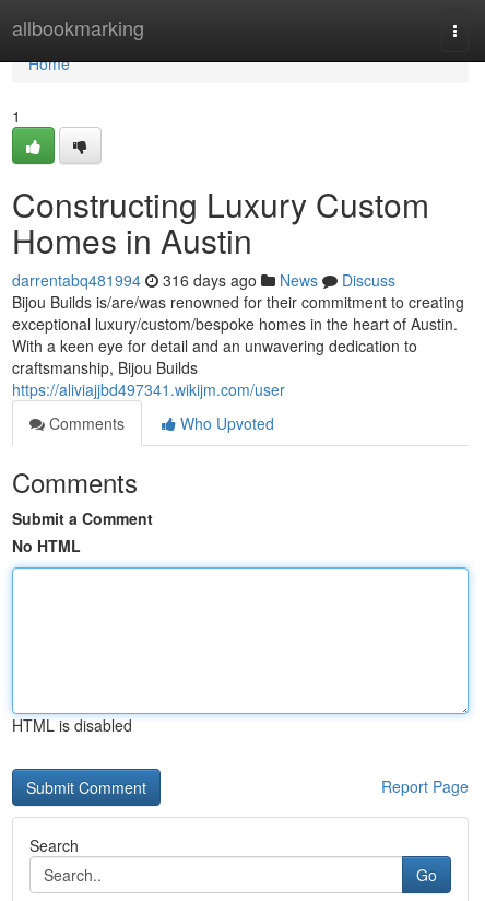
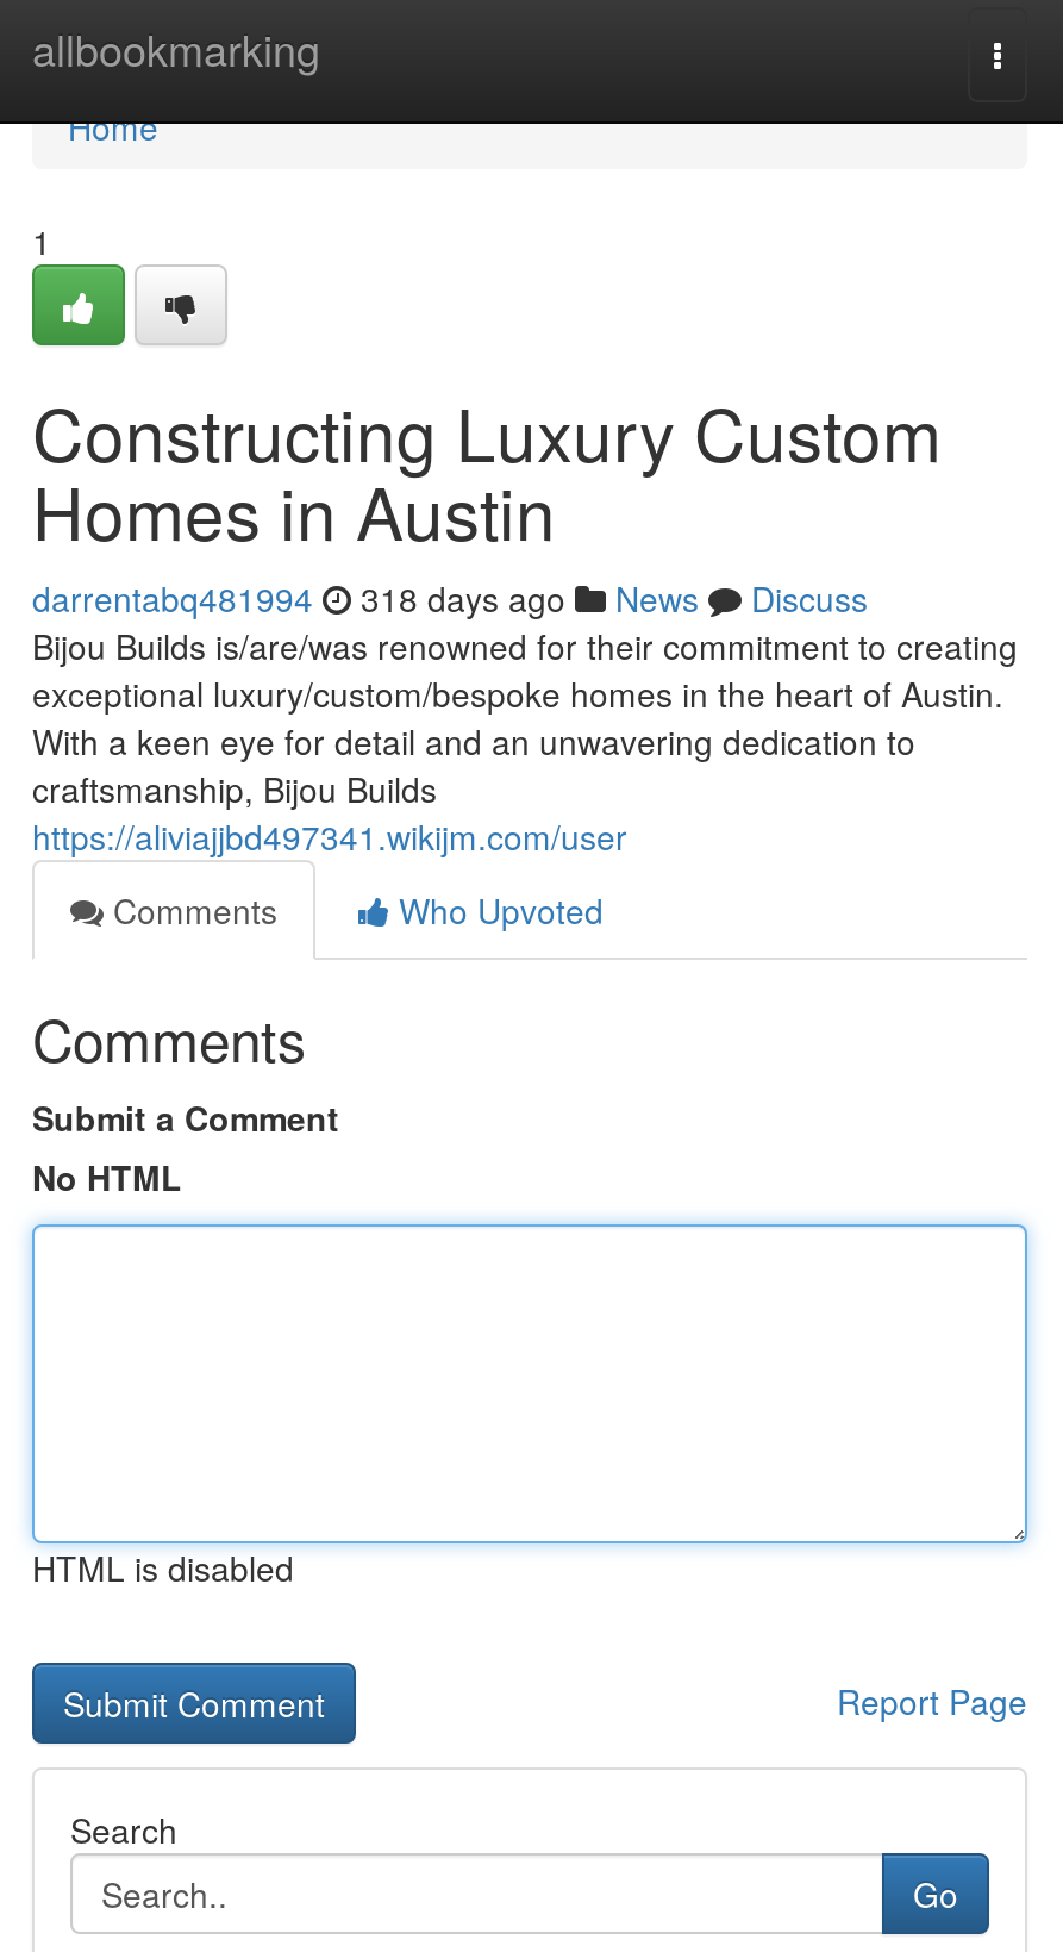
[12,269,395,291] darrentabq481994 316 days ago News Discuss -> [32,574,868,622] darrentabq481994 318 days ago News Discuss

